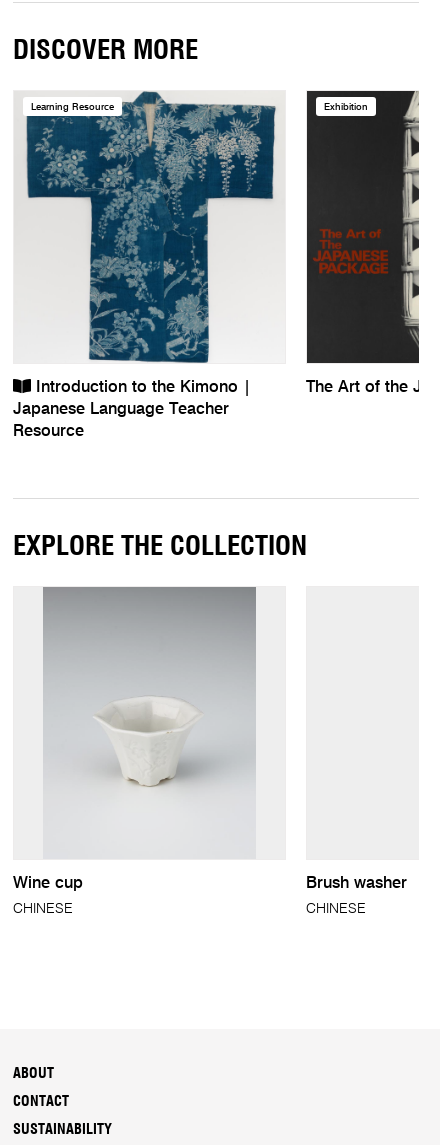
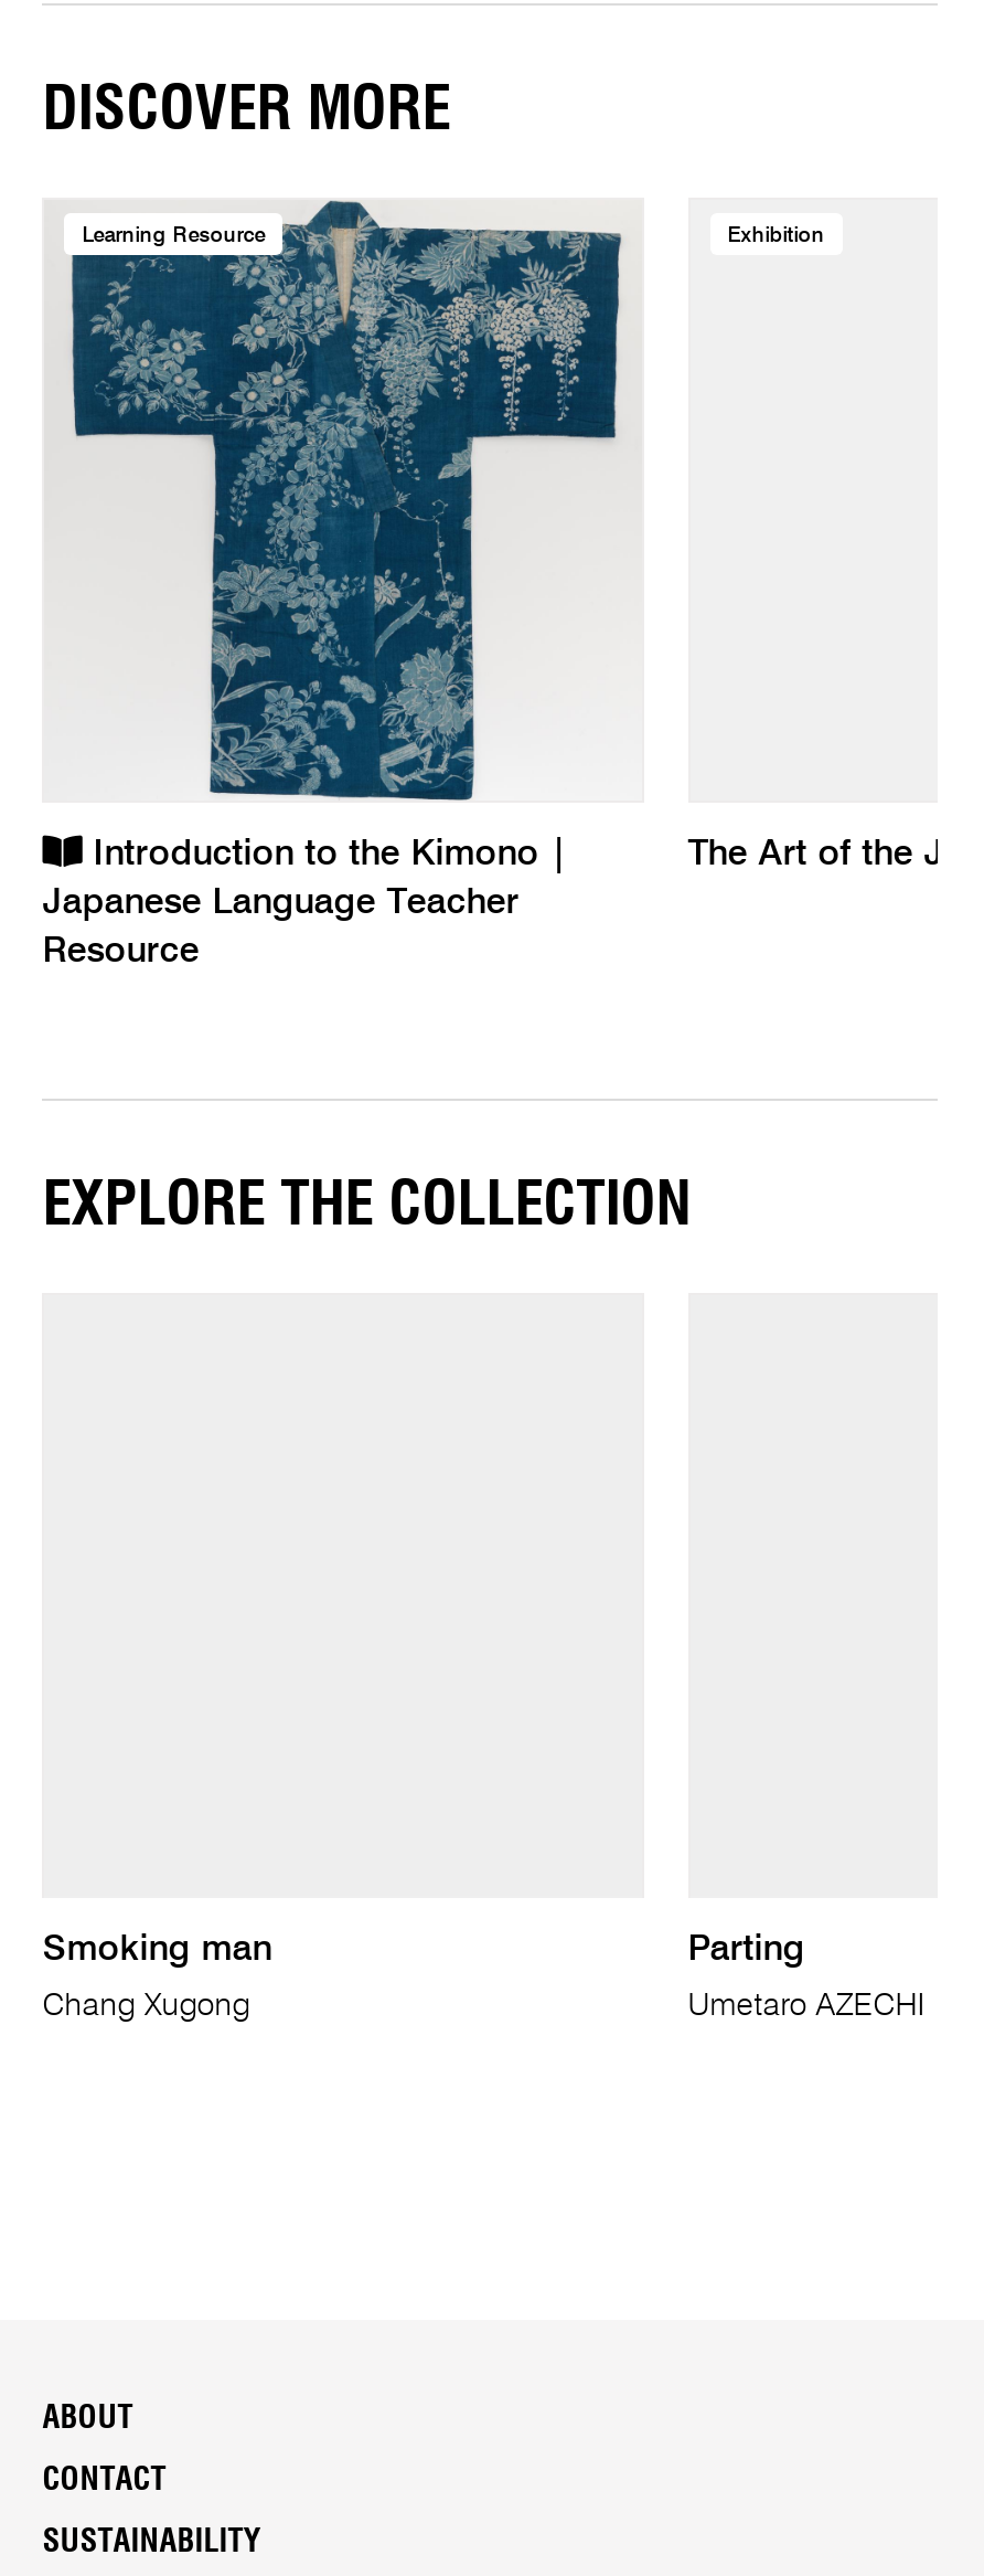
[306,90,420,364] [image] -> none
[43,587,257,788] [image] -> none
[13,876,83,892] Wine cup -> [42,1934,272,1969] Smoking man
[306,876,407,892] Brush washer -> [688,1934,805,1969] Parting
[13,902,73,916] CHINESE -> [42,1991,250,2022] Chang Xugong
[306,902,366,916] CHINESE -> [688,1991,924,2022] Umetaro AZECHI

